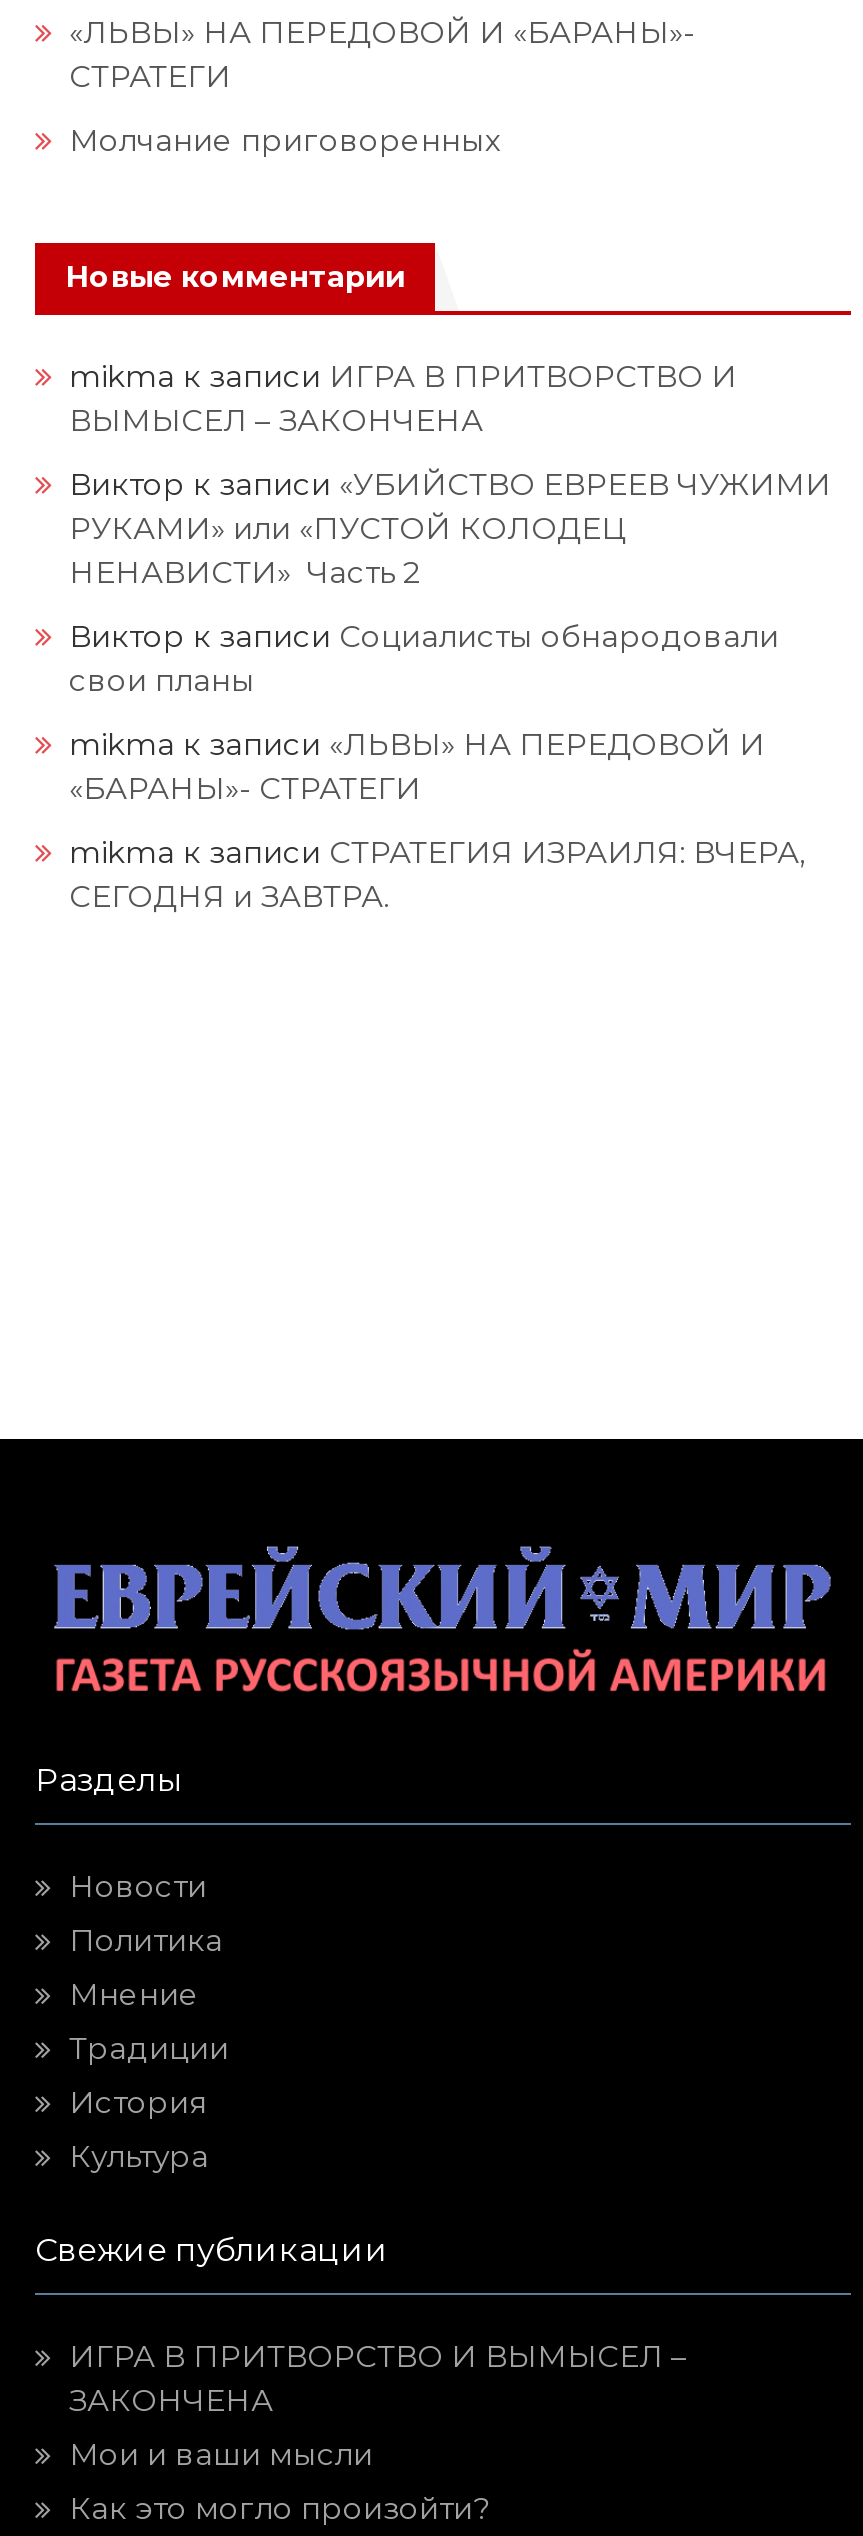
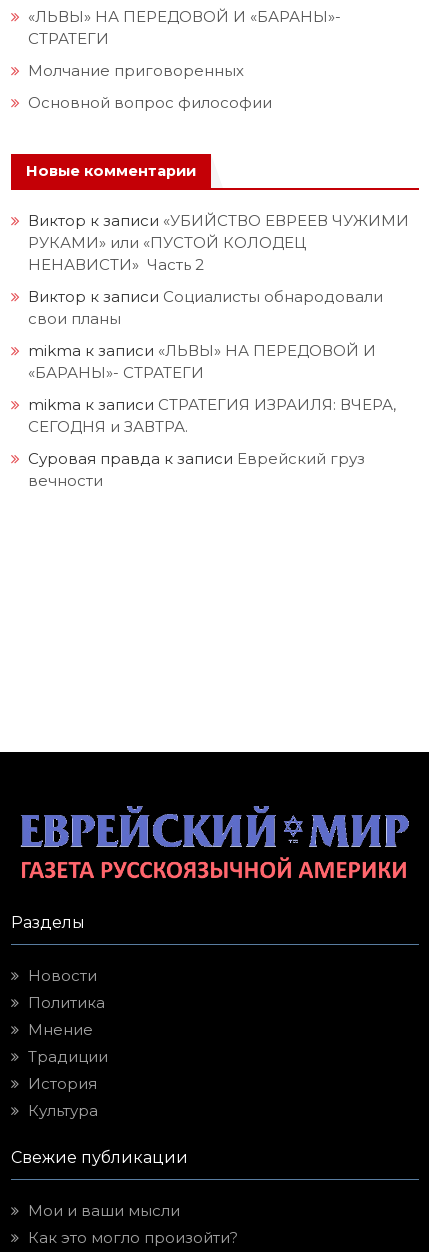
none -> [28,93,272,112] Основной вопрос философии
moved [65,258,405,294] -> [26,162,196,180]: Новые комментарии
[69,356,737,438] mikma к записи ИГРА В ПРИТВОРСТВО И | ВЫМЫСЕЛ – ЗАКОНЧЕНА -> none
none -> [28,449,365,490] Суровая правда к записи Еврейский груз | вечности
moved [581,1567,707,1631] -> [284,816,347,848]: [image]
moved [35,1760,389,2268] -> [11,912,188,1166]: Разделы | Новости | Политика | Мнение | Традиции | История | Культура | Свежие публикации
[69,2336,687,2418] ИГРА В ПРИТВОРСТВО И ВЫМЫСЕЛ – | ЗАКОНЧЕНА -> none

